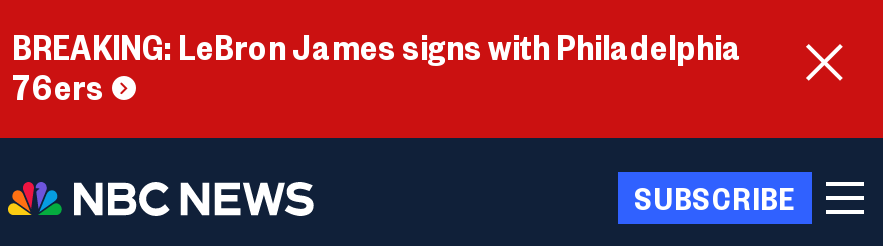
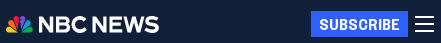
[12,22,742,108] BREAKING: LeBron James signs with Philadelphia | 76ers -> none

